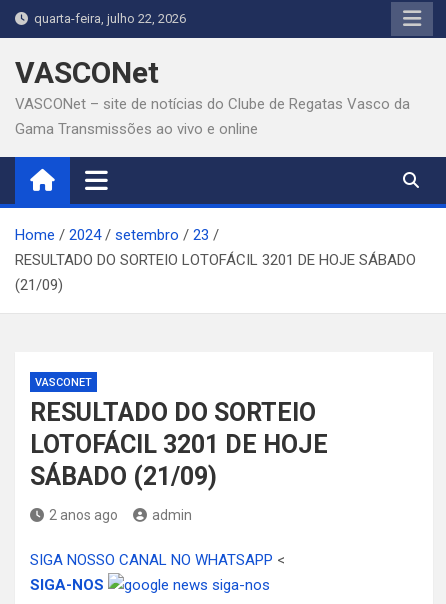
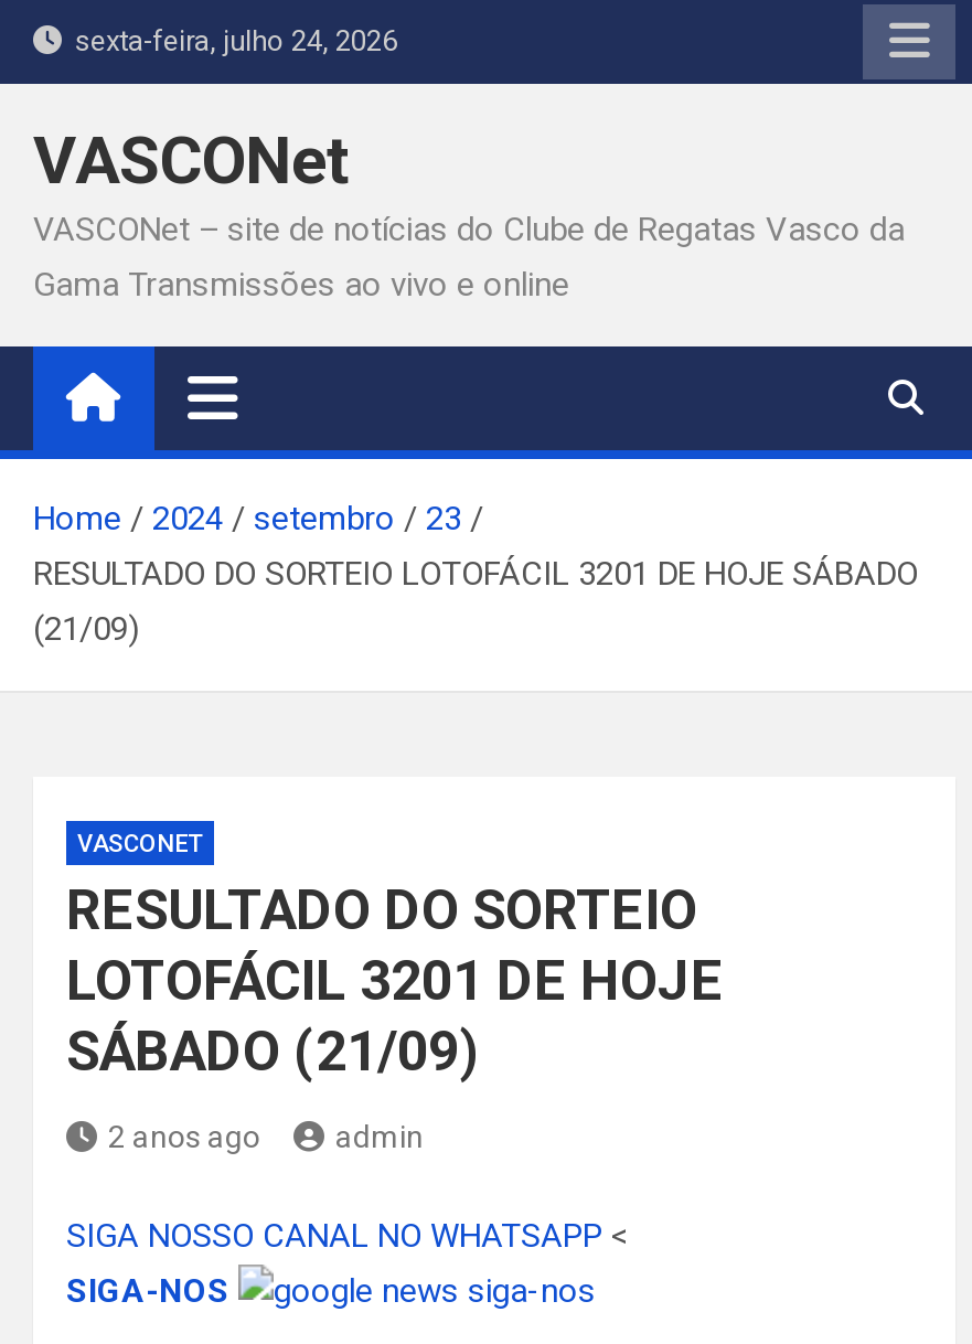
[28,11,186,26] quarta-feira, julho 22, 2026 -> [62,24,397,57] sexta-feira, julho 24, 2026

